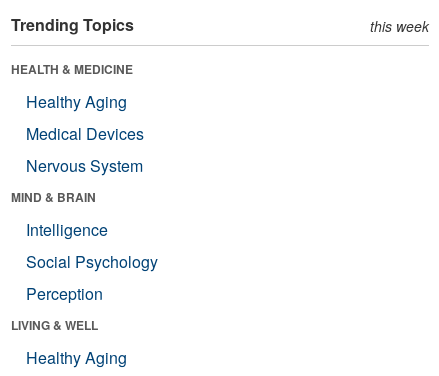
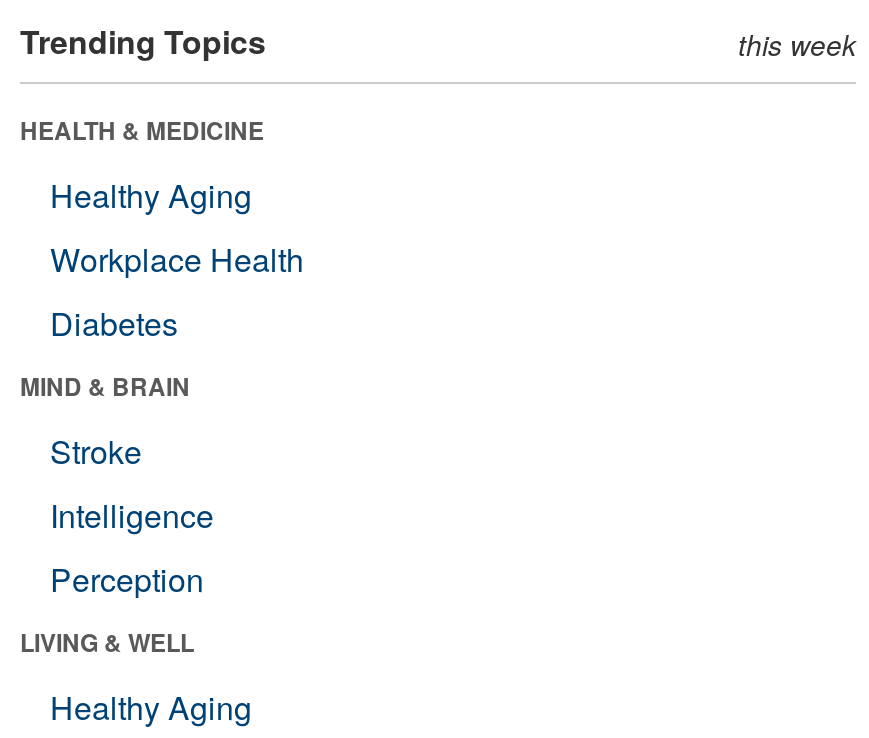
[26,122,144,177] Medical Devices | Nervous System -> [50,236,304,346] Workplace Health | Diabetes
none -> [50,428,142,474] Stroke
moved [26,218,108,241] -> [50,492,214,538]: Intelligence
[26,250,158,273] Social Psychology -> none

